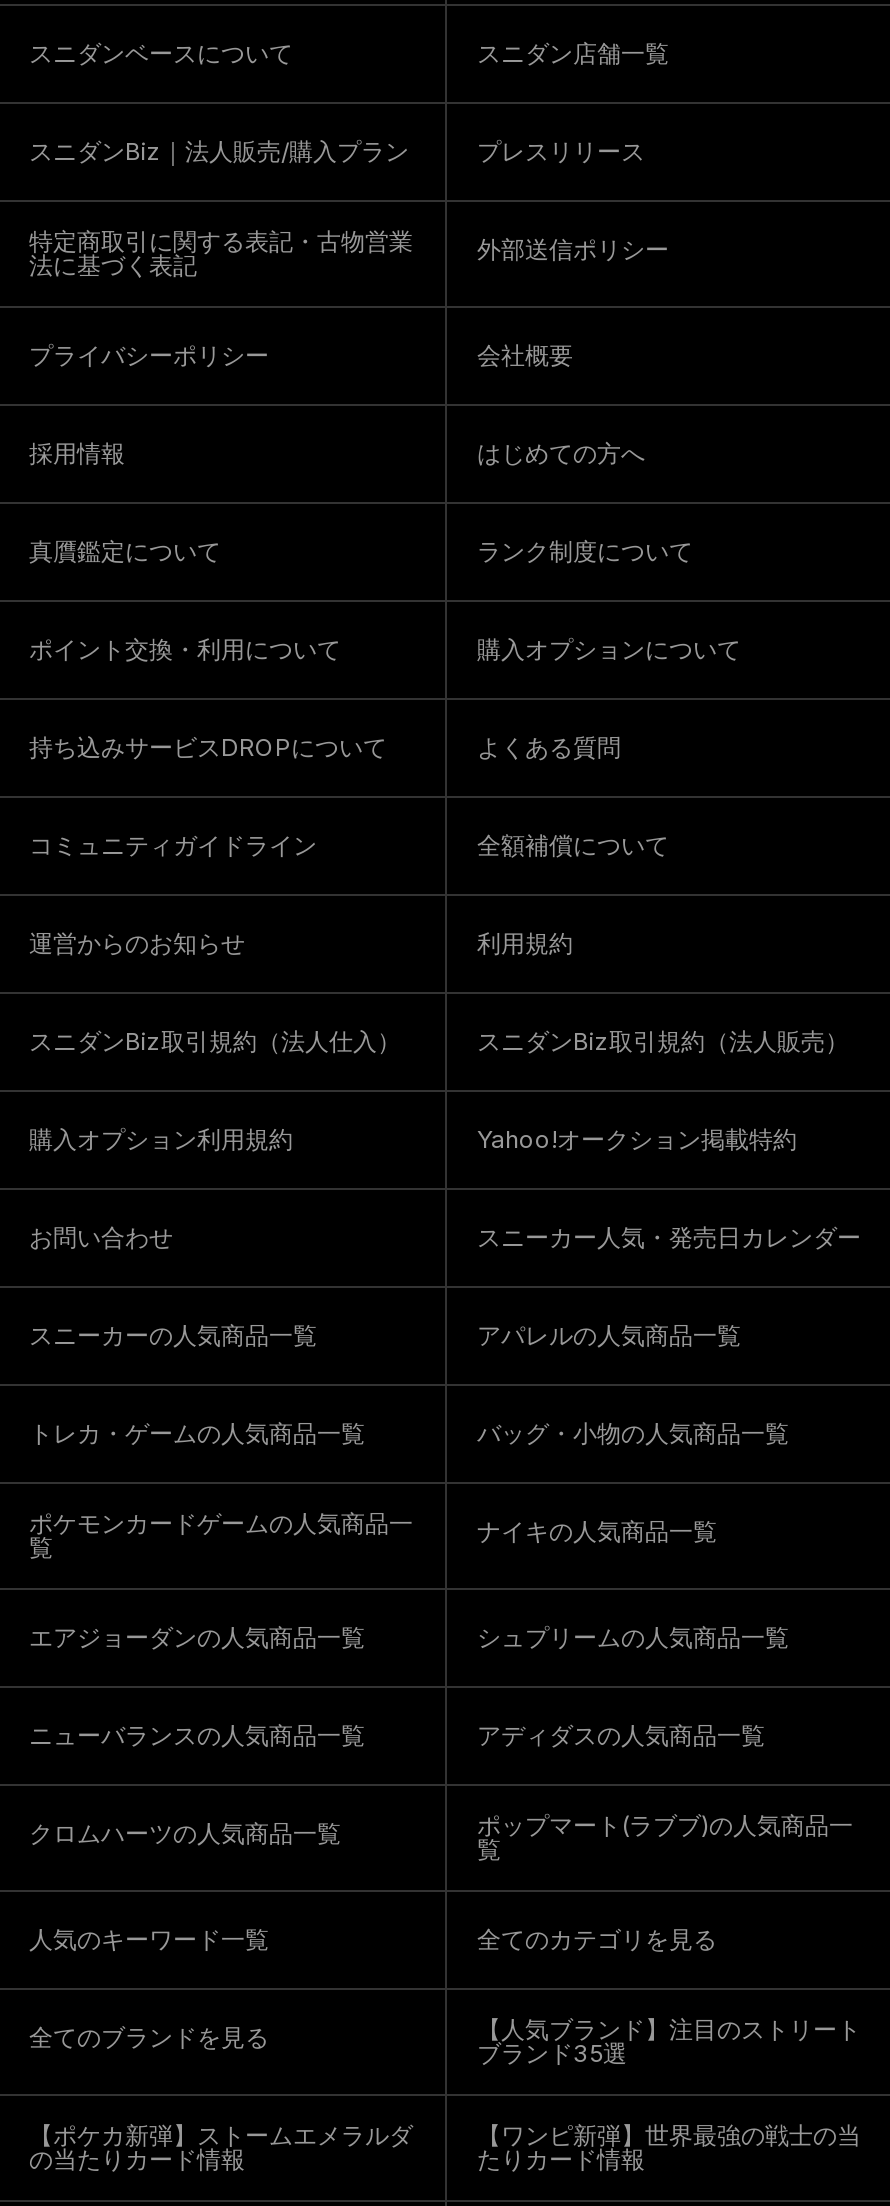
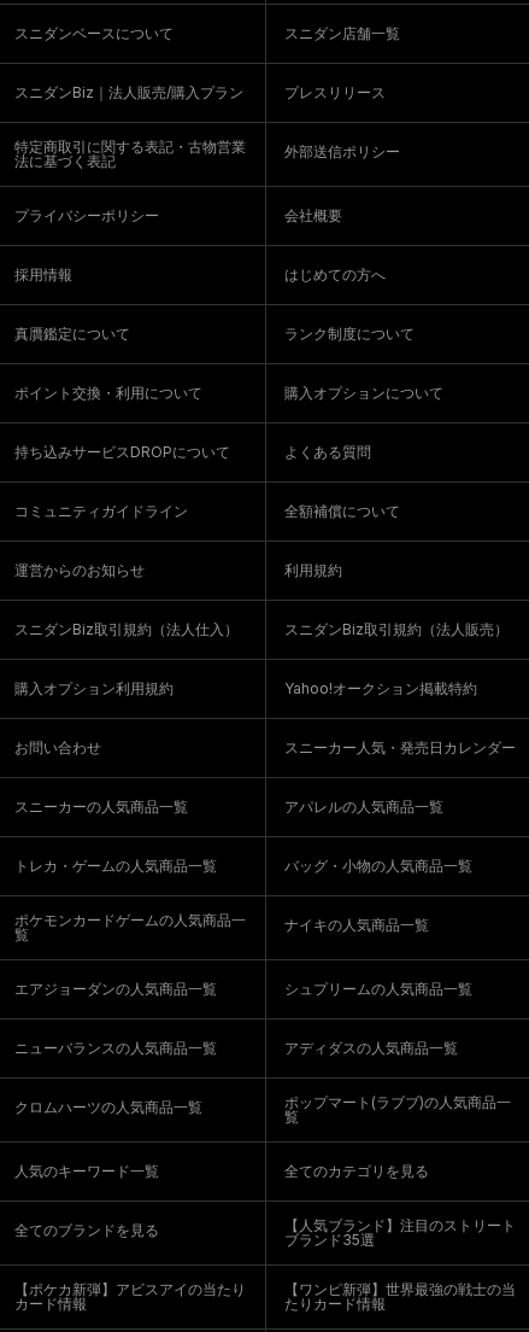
[29,2120,413,2174] 【ポケカ新弾】ストームエメラルダ | の当たりカード情報 -> [14,1280,246,1313] 【ポケカ新弾】アビスアイの当たり | カード情報

